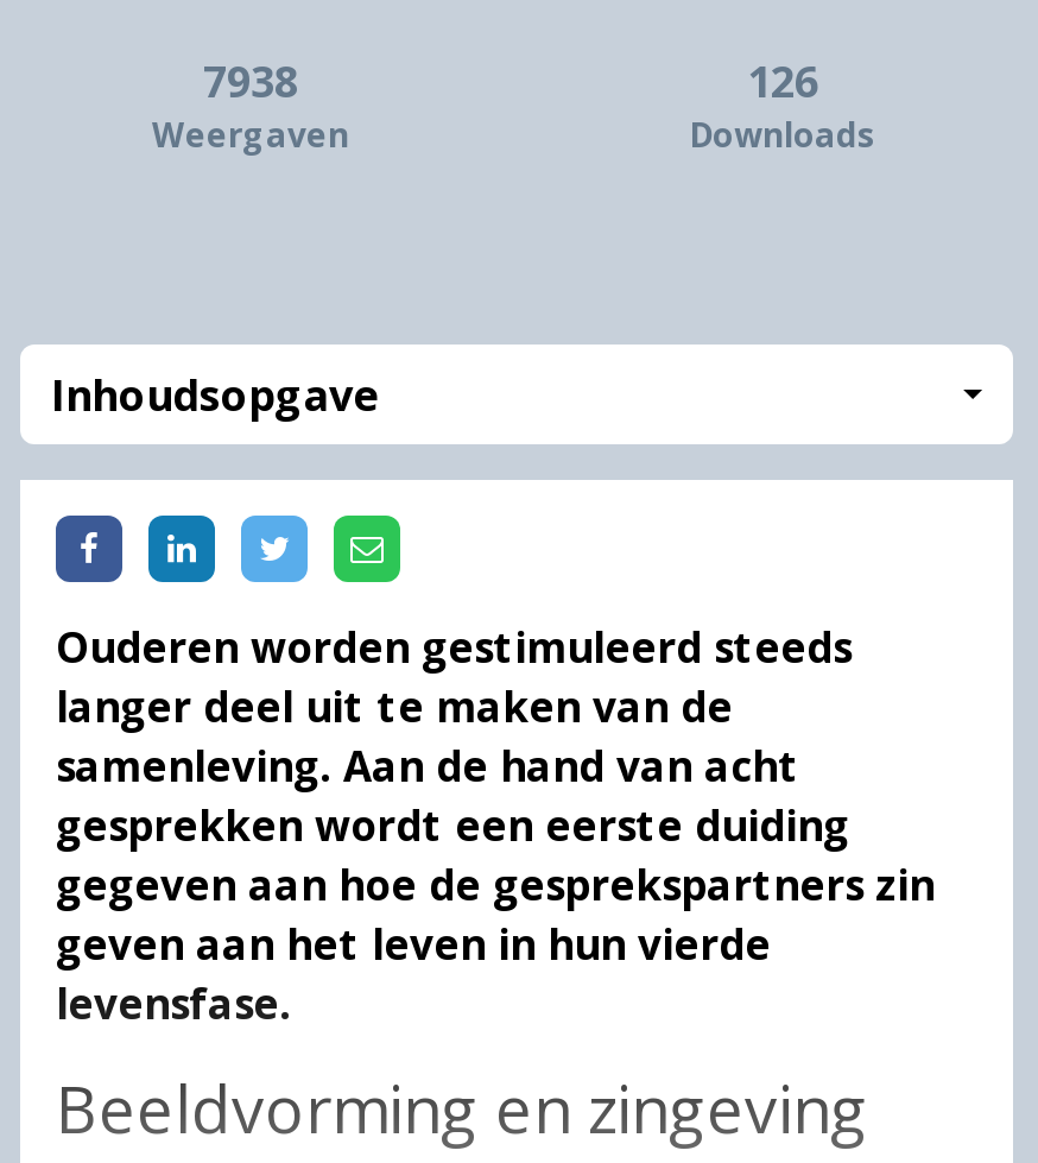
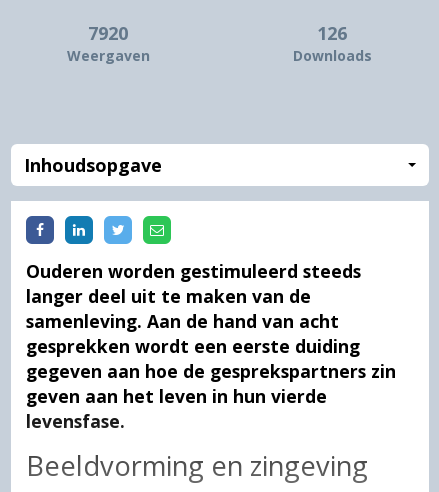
[203,51,298,108] 7938 -> [88,20,128,44] 7920

